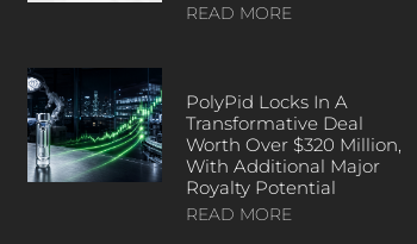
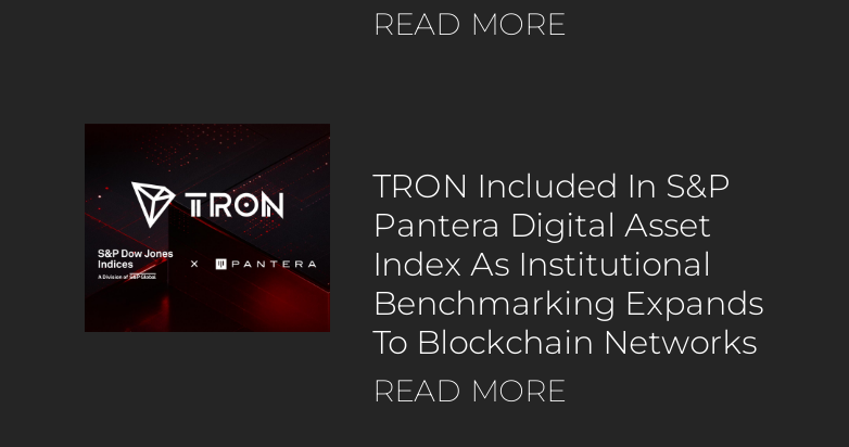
[26,69,401,199] [image] | PolyPid Locks In A | Transformative Deal | Worth Over $320 Million, | With Additional Major | Royalty Potential -> [83,124,763,363] [image] | TRON Included In S&P | Pantera Digital Asset | Index As Institutional | Benchmarking Expands | To Blockchain Networks

